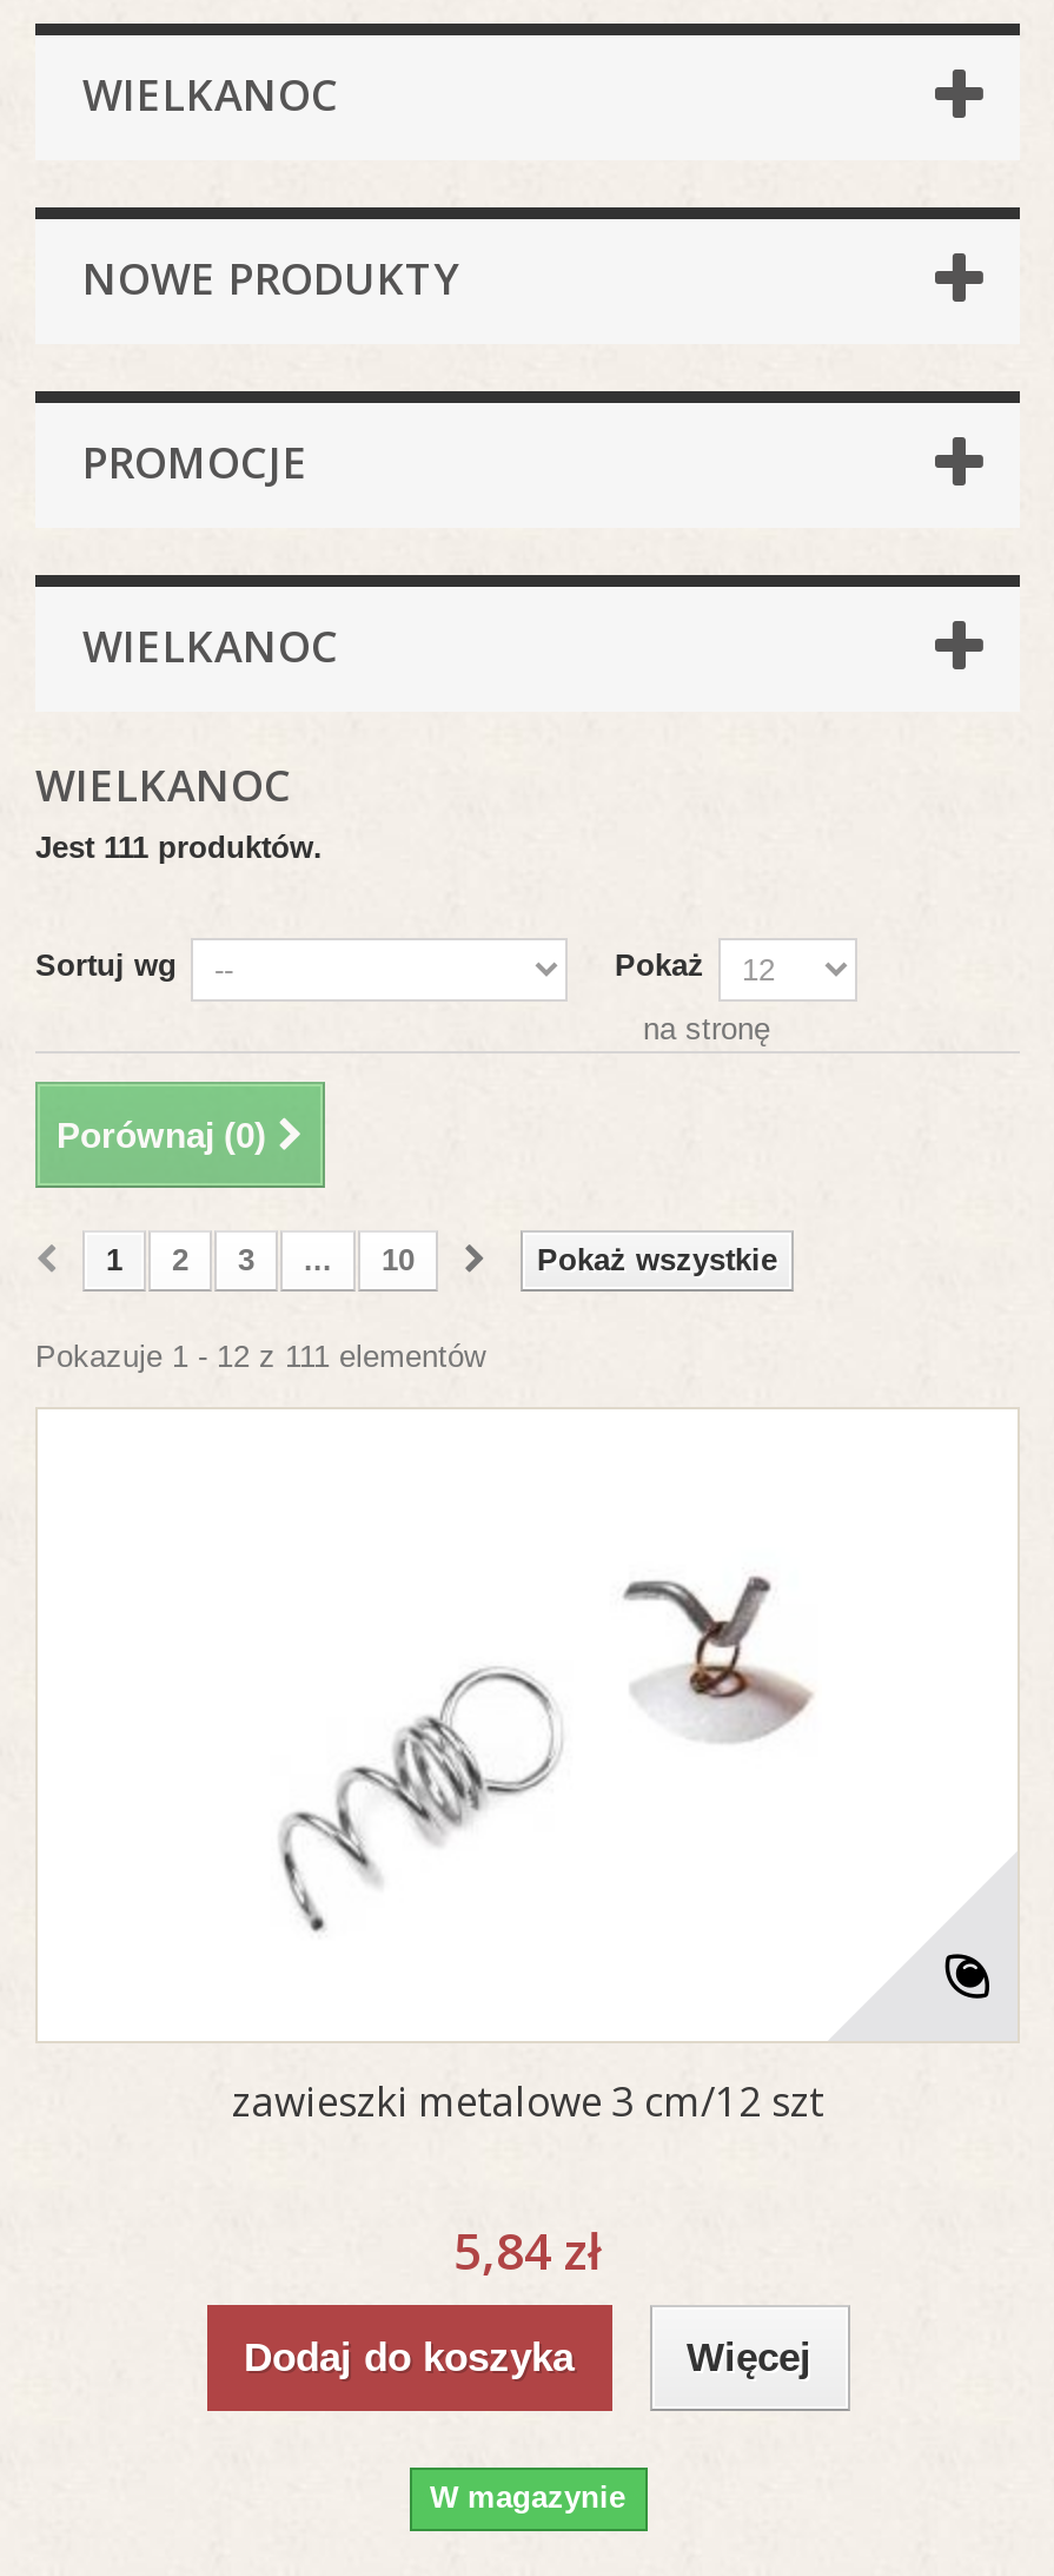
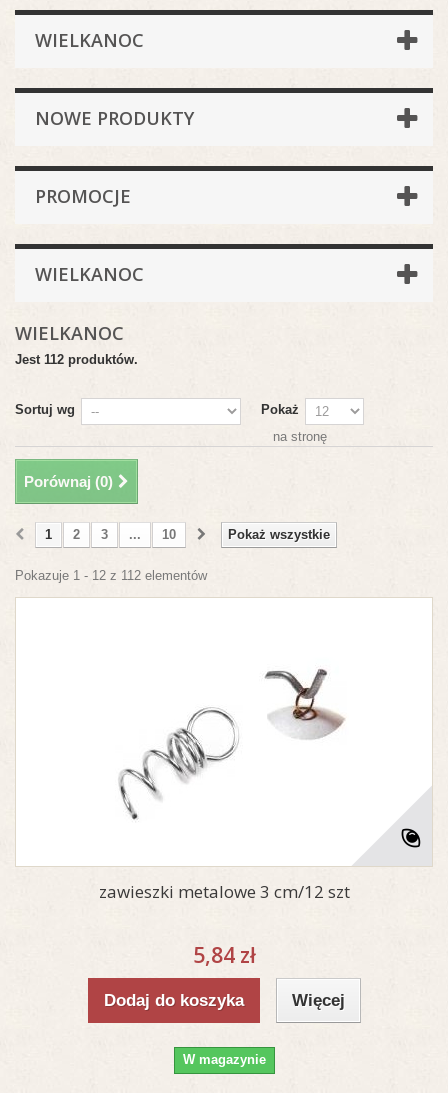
[35,830,323,865] Jest 111 produktów. -> [15,352,138,367] Jest 112 produktów.
[35,1339,485,1374] Pokazuje 1 - 12 z 111 elementów -> [15,568,207,583] Pokazuje 1 - 12 z 112 elementów

